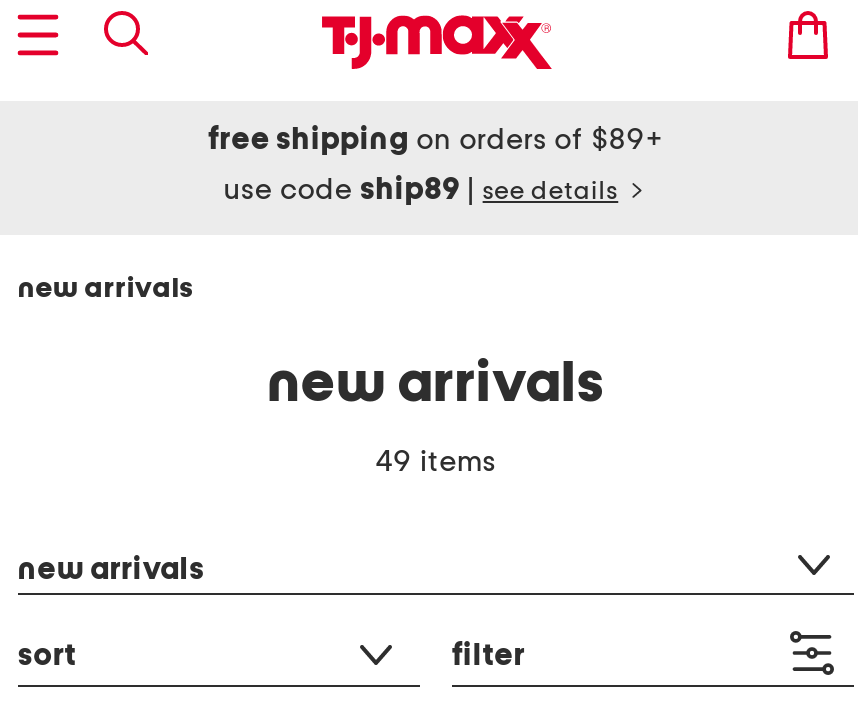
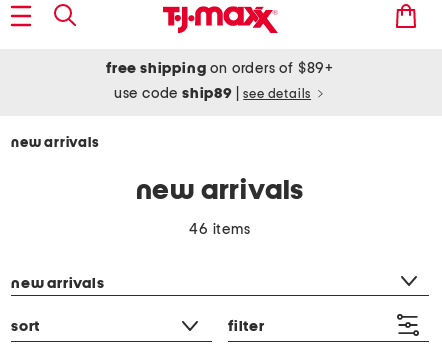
[376,447,496,477] 49 items -> [189,222,251,237] 46 items

